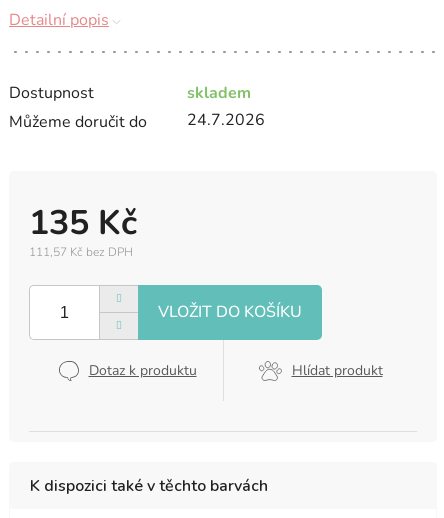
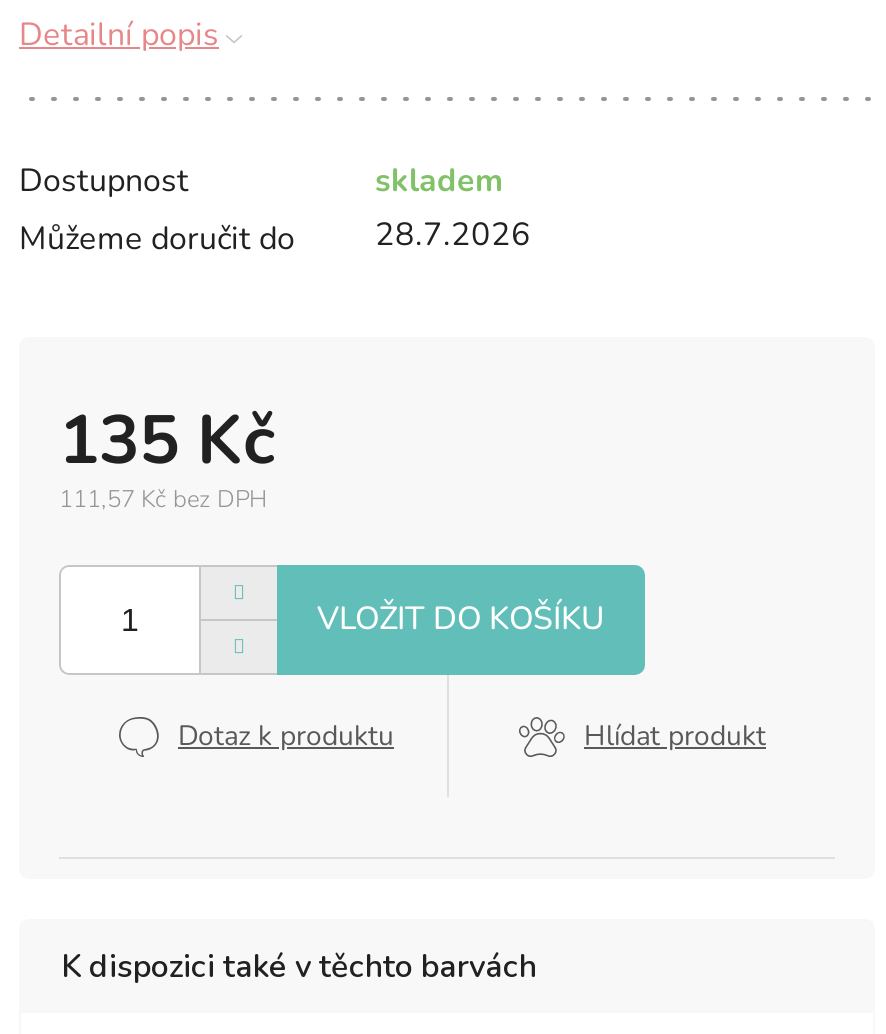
[9,109,265,133] Můžeme doručit do 24.7.2026 -> [19,213,531,261] Můžeme doručit do 28.7.2026

